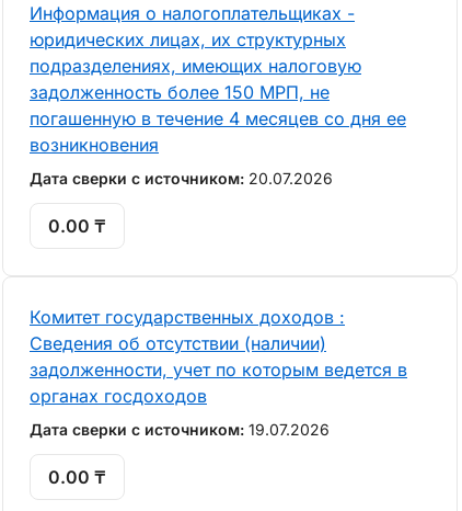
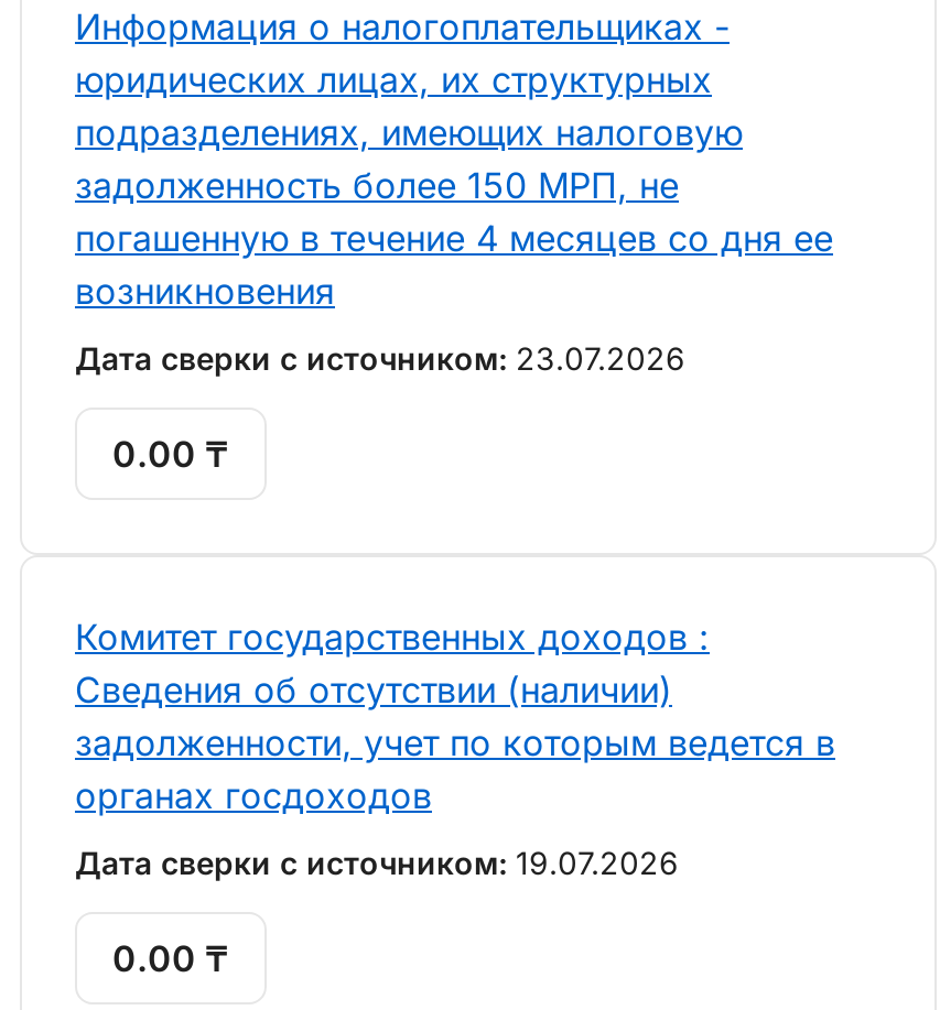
[30,169,333,188] Дата сверки с источником: 20.07.2026 -> [75,339,685,377] Дата сверки с источником: 23.07.2026

